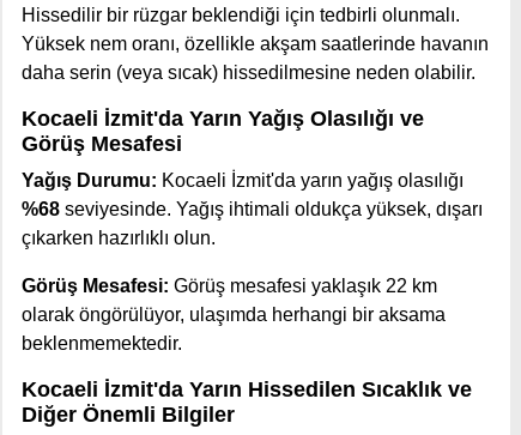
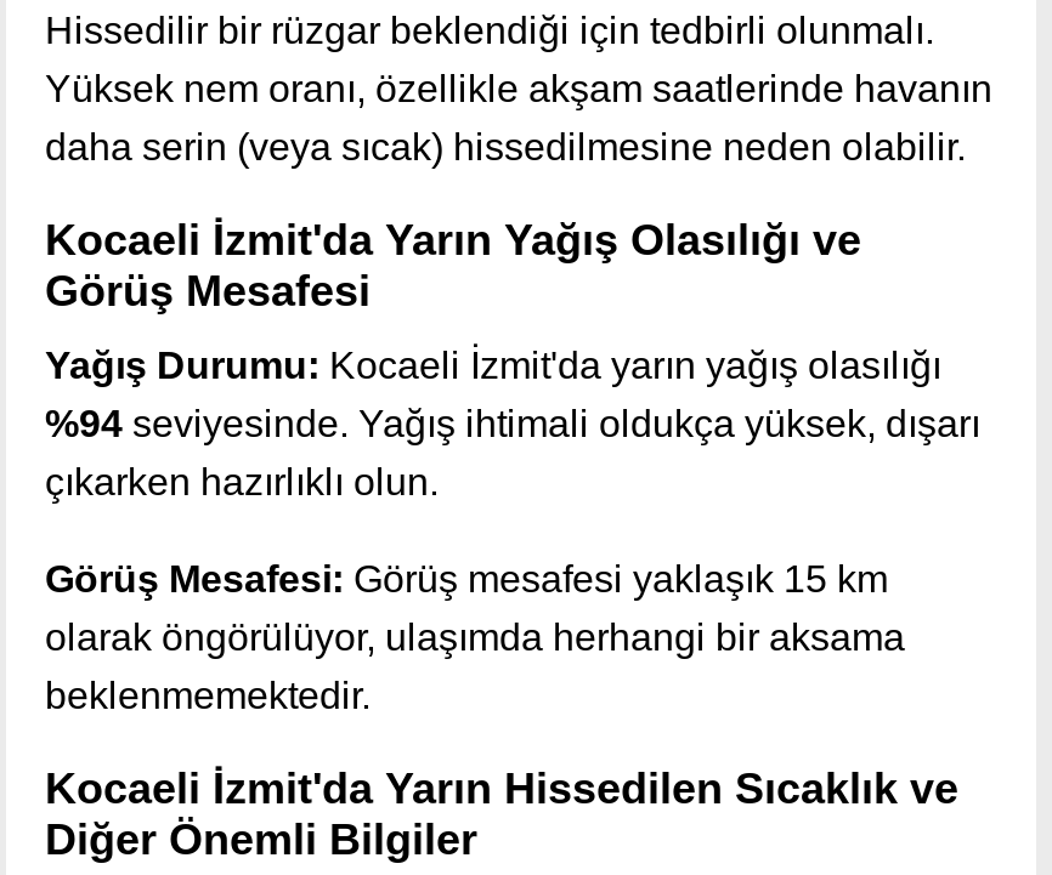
[22,199,483,219] %68 seviyesinde. Yağış ihtimali oldukça yüksek, dışarı -> [45,403,980,444] %94 seviyesinde. Yağış ihtimali oldukça yüksek, dışarı
[22,276,437,296] Görüş Mesafesi: Görüş mesafesi yaklaşık 22 km -> [45,558,888,600] Görüş Mesafesi: Görüş mesafesi yaklaşık 15 km

